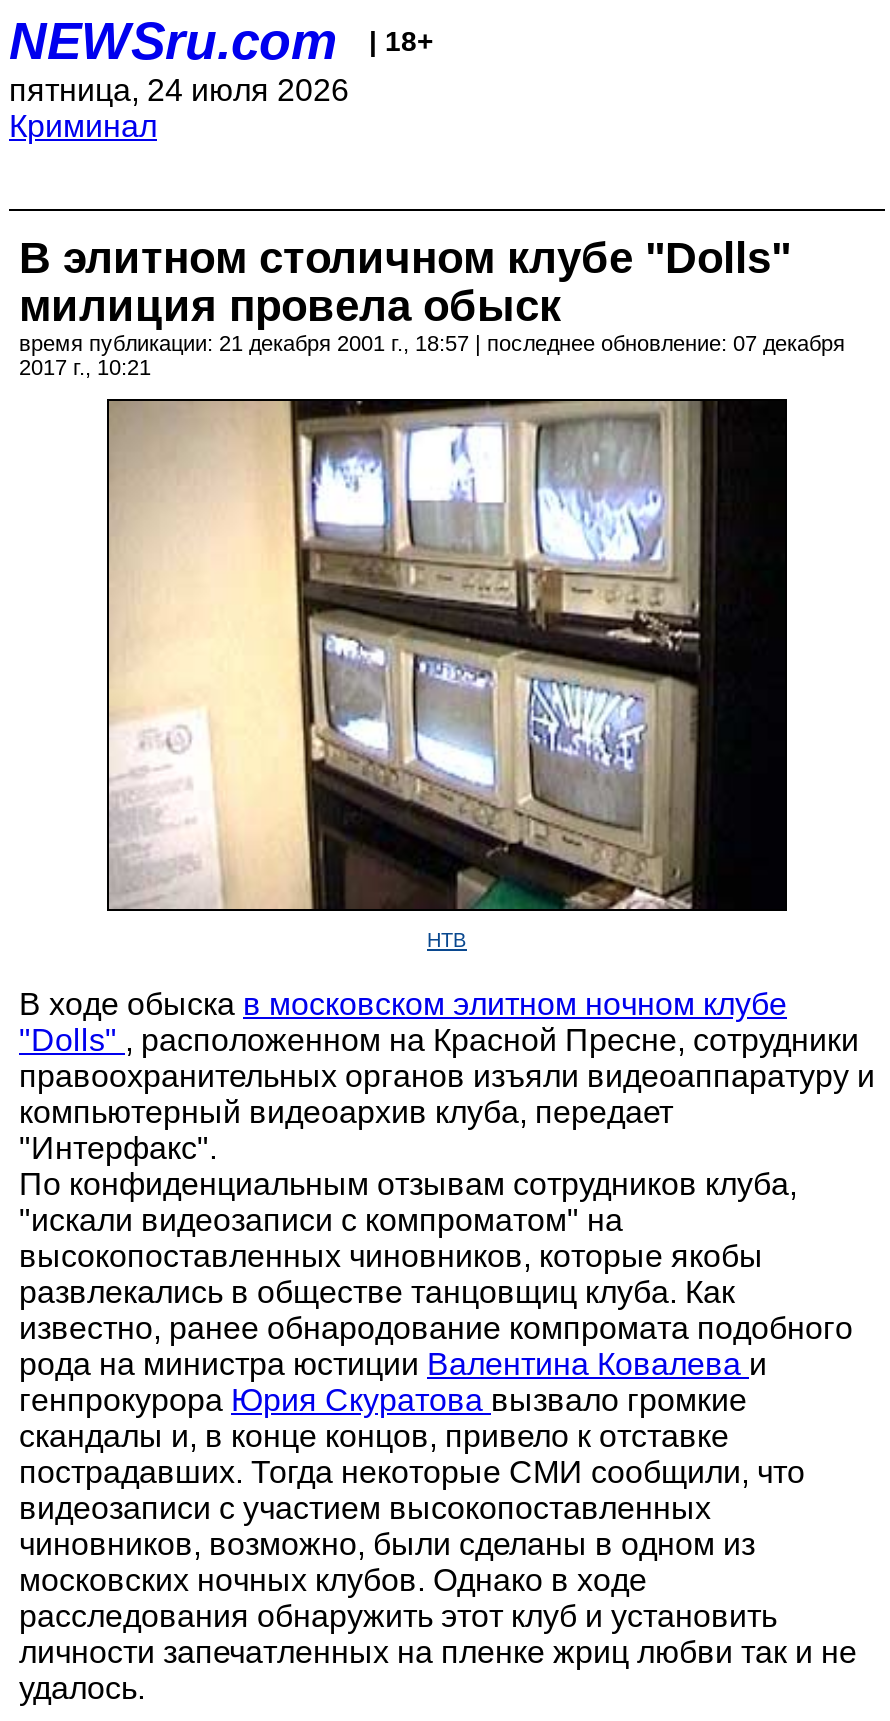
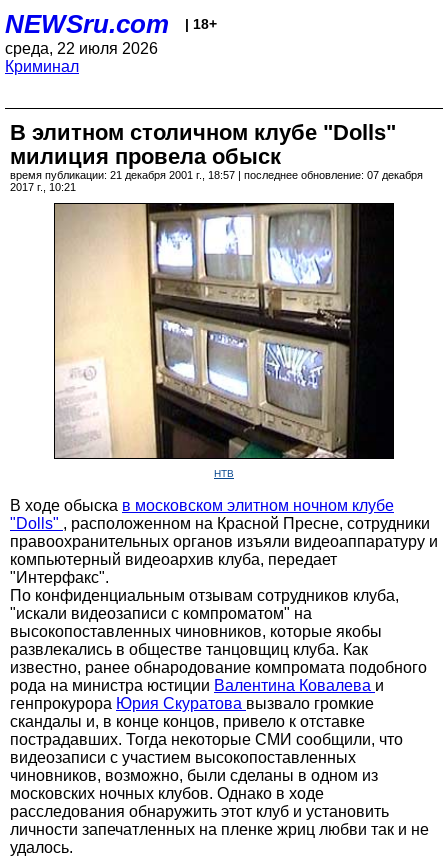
[9,73,349,107] пятница, 24 июля 2026 -> [5,40,158,57] среда, 22 июля 2026

